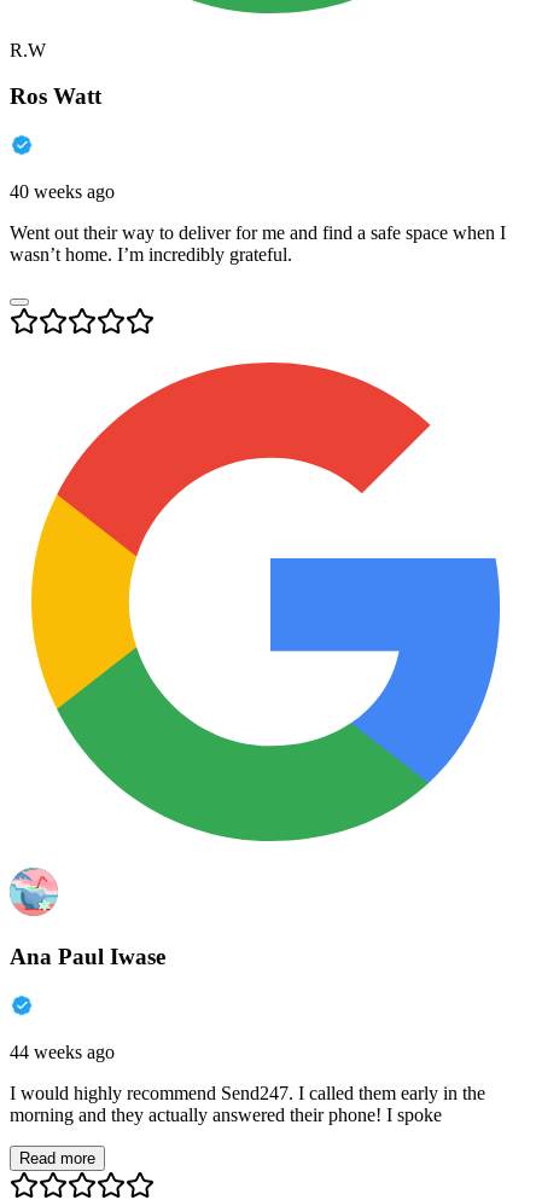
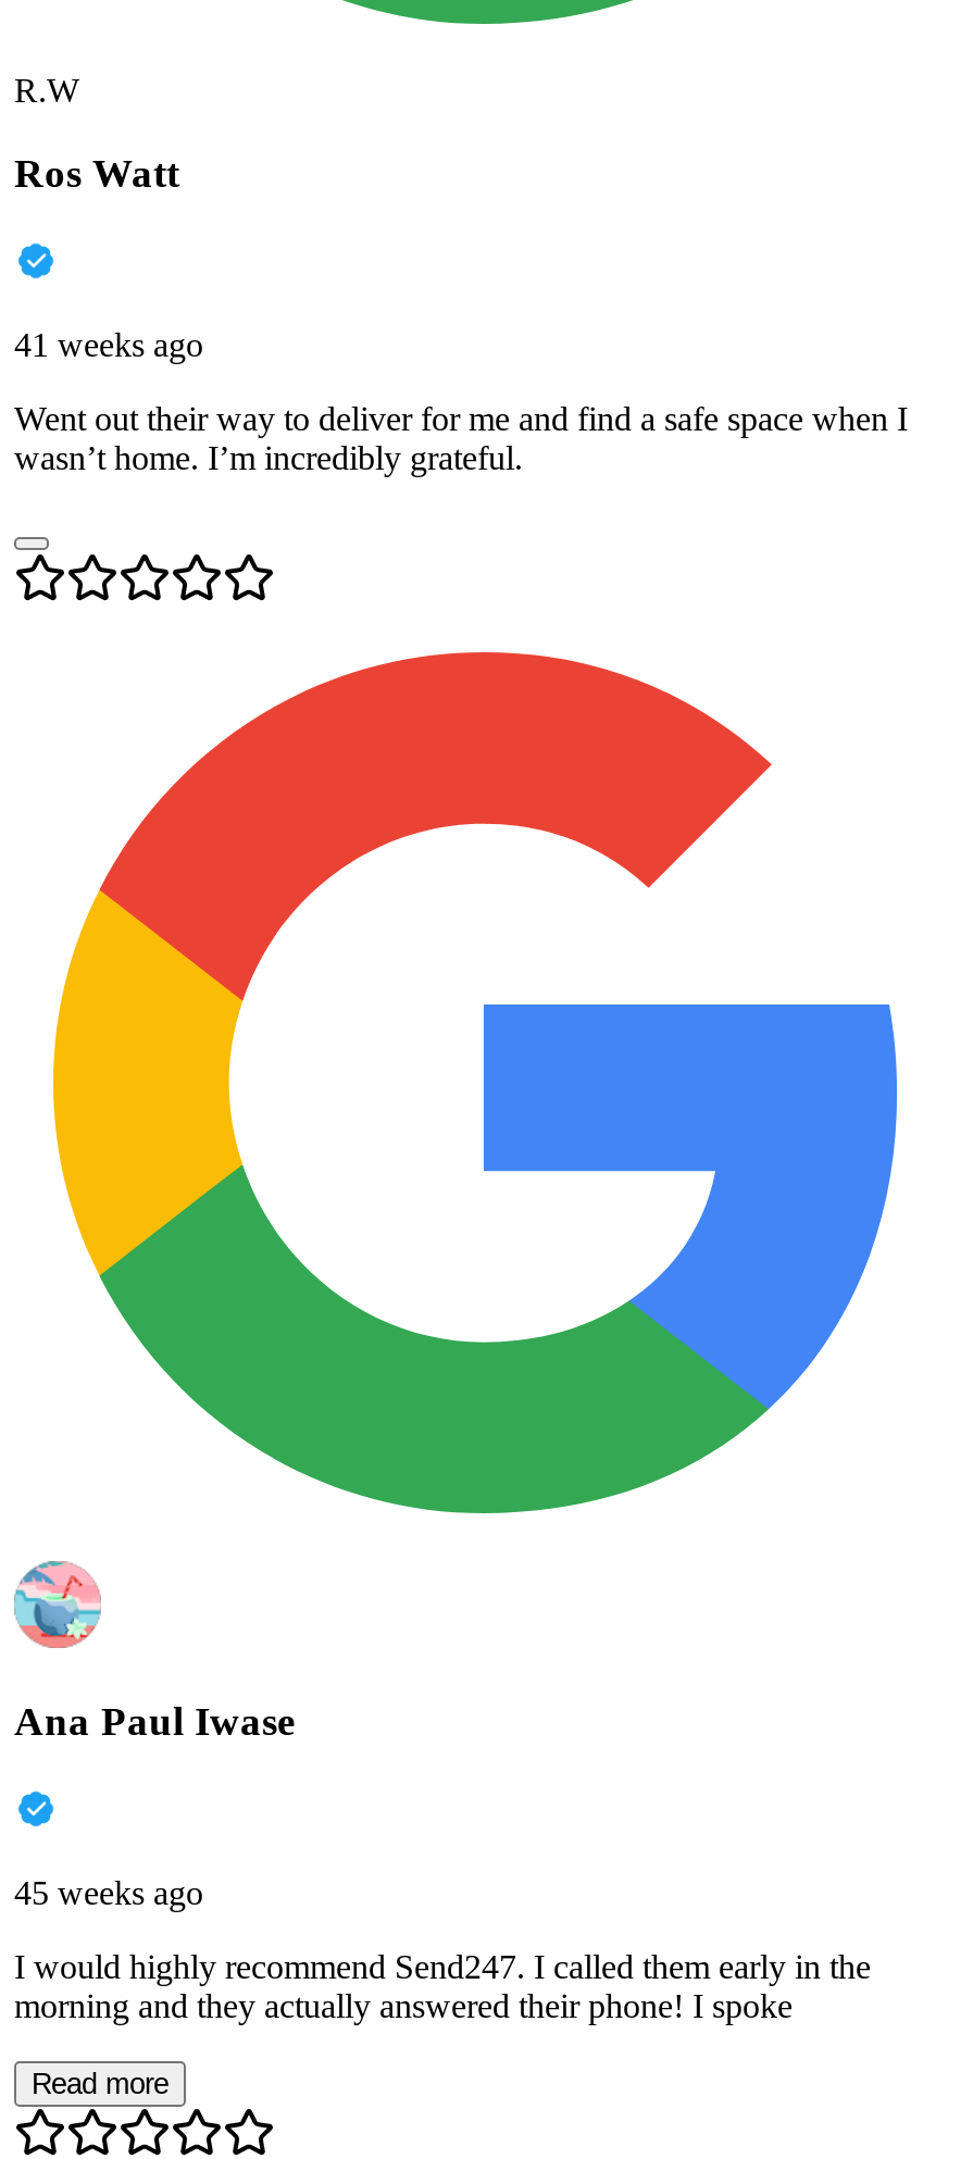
[10,182,115,202] 40 weeks ago -> [14,327,203,364] 41 weeks ago
[10,1041,115,1062] 44 weeks ago -> [14,1873,203,1910] 45 weeks ago

